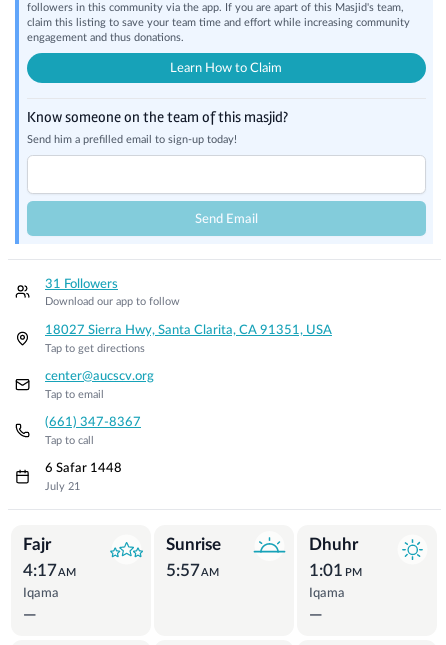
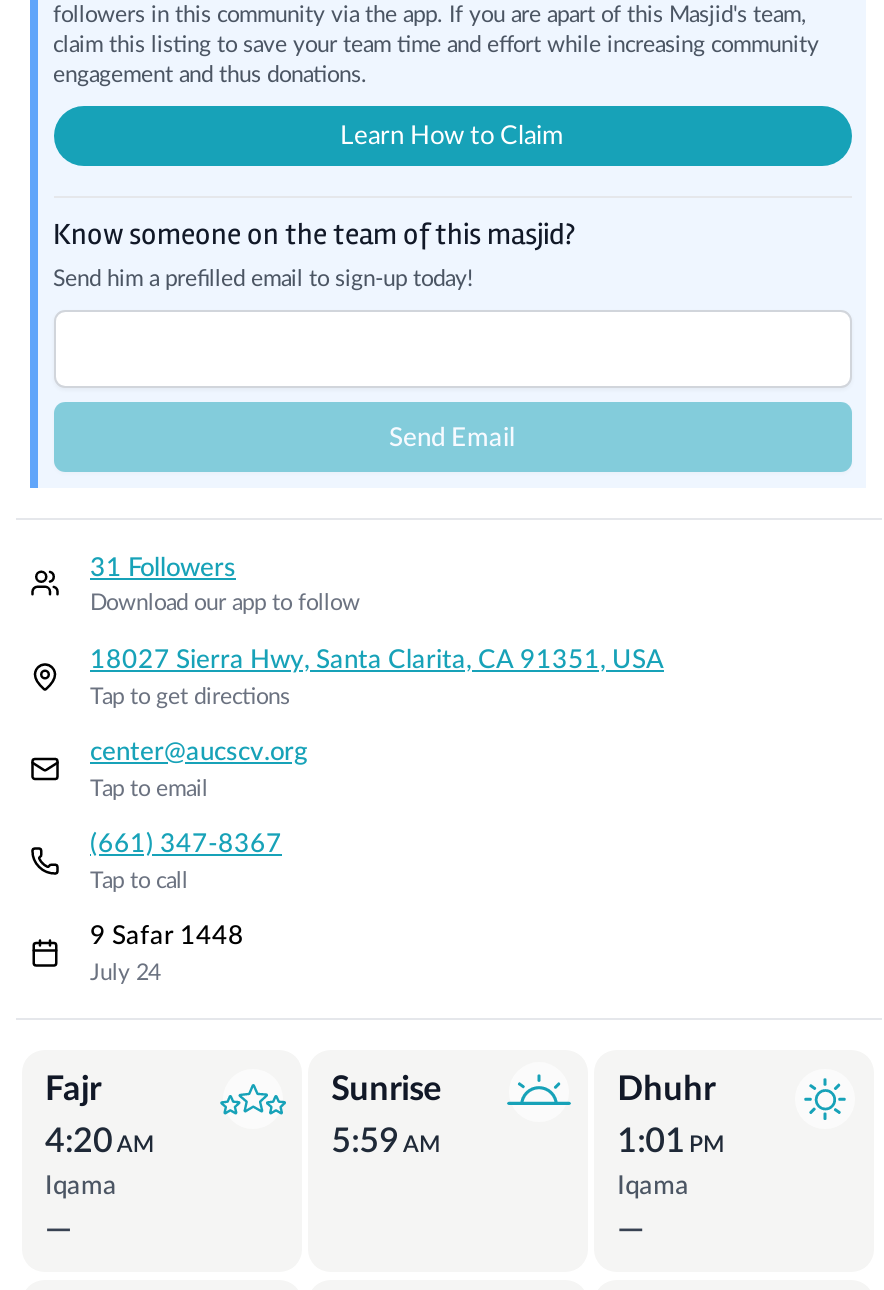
[45,461,122,475] 6 Safar 1448 -> [90,922,244,950] 9 Safar 1448
[45,481,80,492] July 21 -> [90,962,160,984] July 24
[22,562,76,579] 4:17 AM -> [45,1125,153,1159] 4:20 AM
[166,562,219,579] 5:57 AM -> [331,1125,439,1159] 5:59 AM

